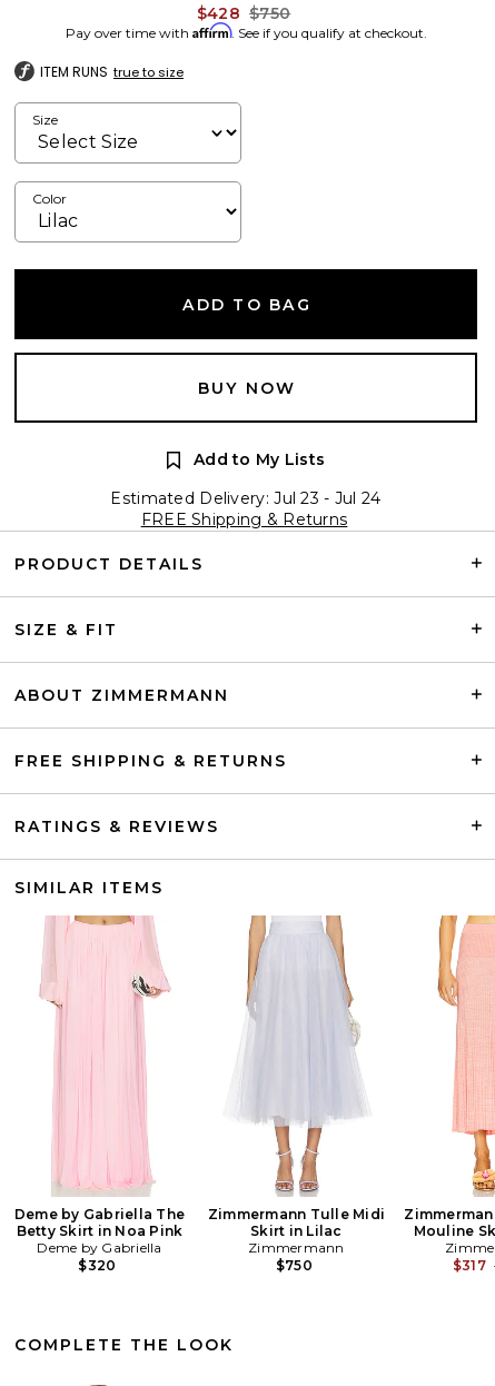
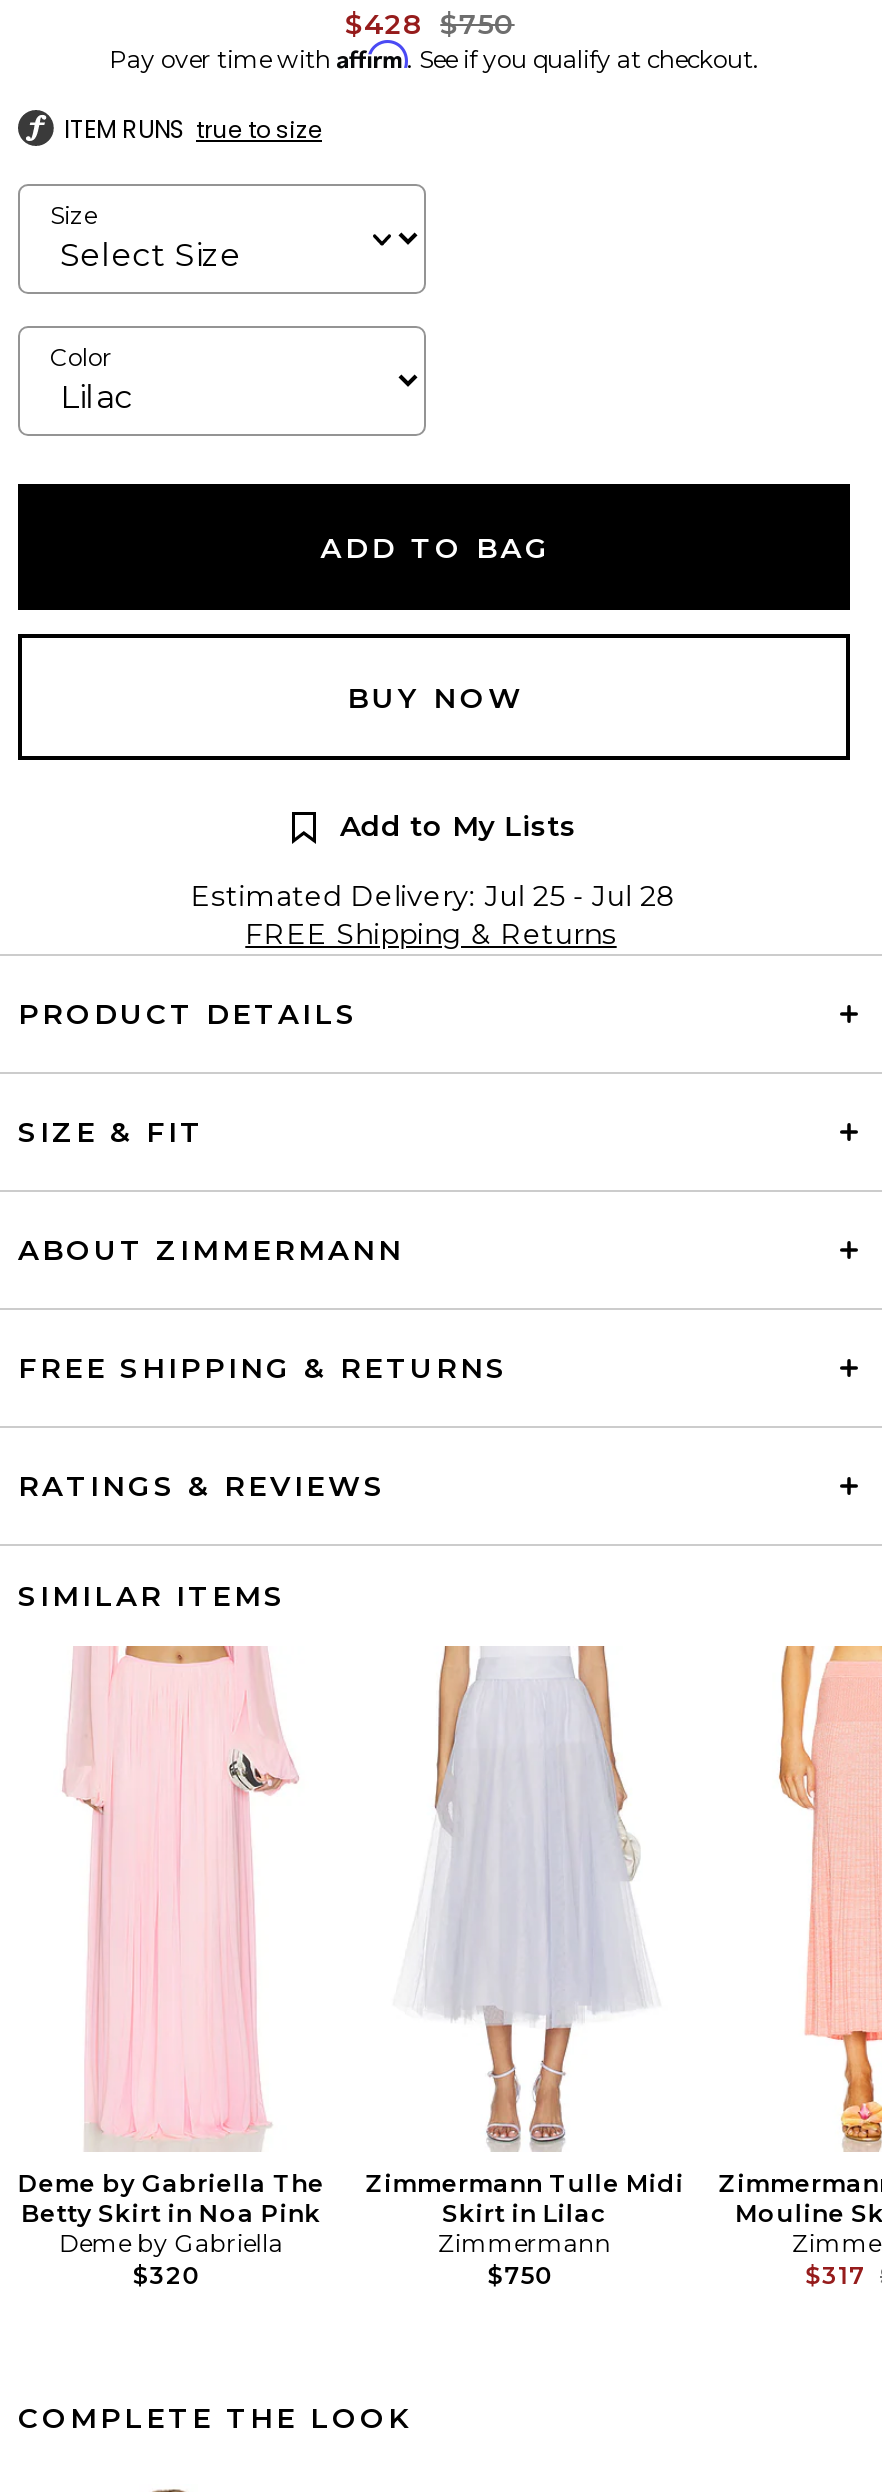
[111,488,381,508] Estimated Delivery: Jul 23 - Jul 24 -> [191,878,677,914] Estimated Delivery: Jul 25 - Jul 28

